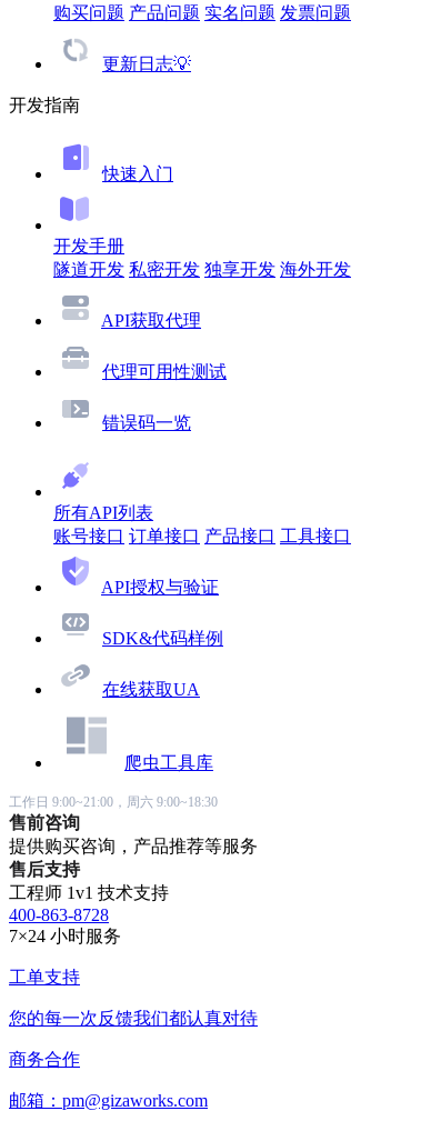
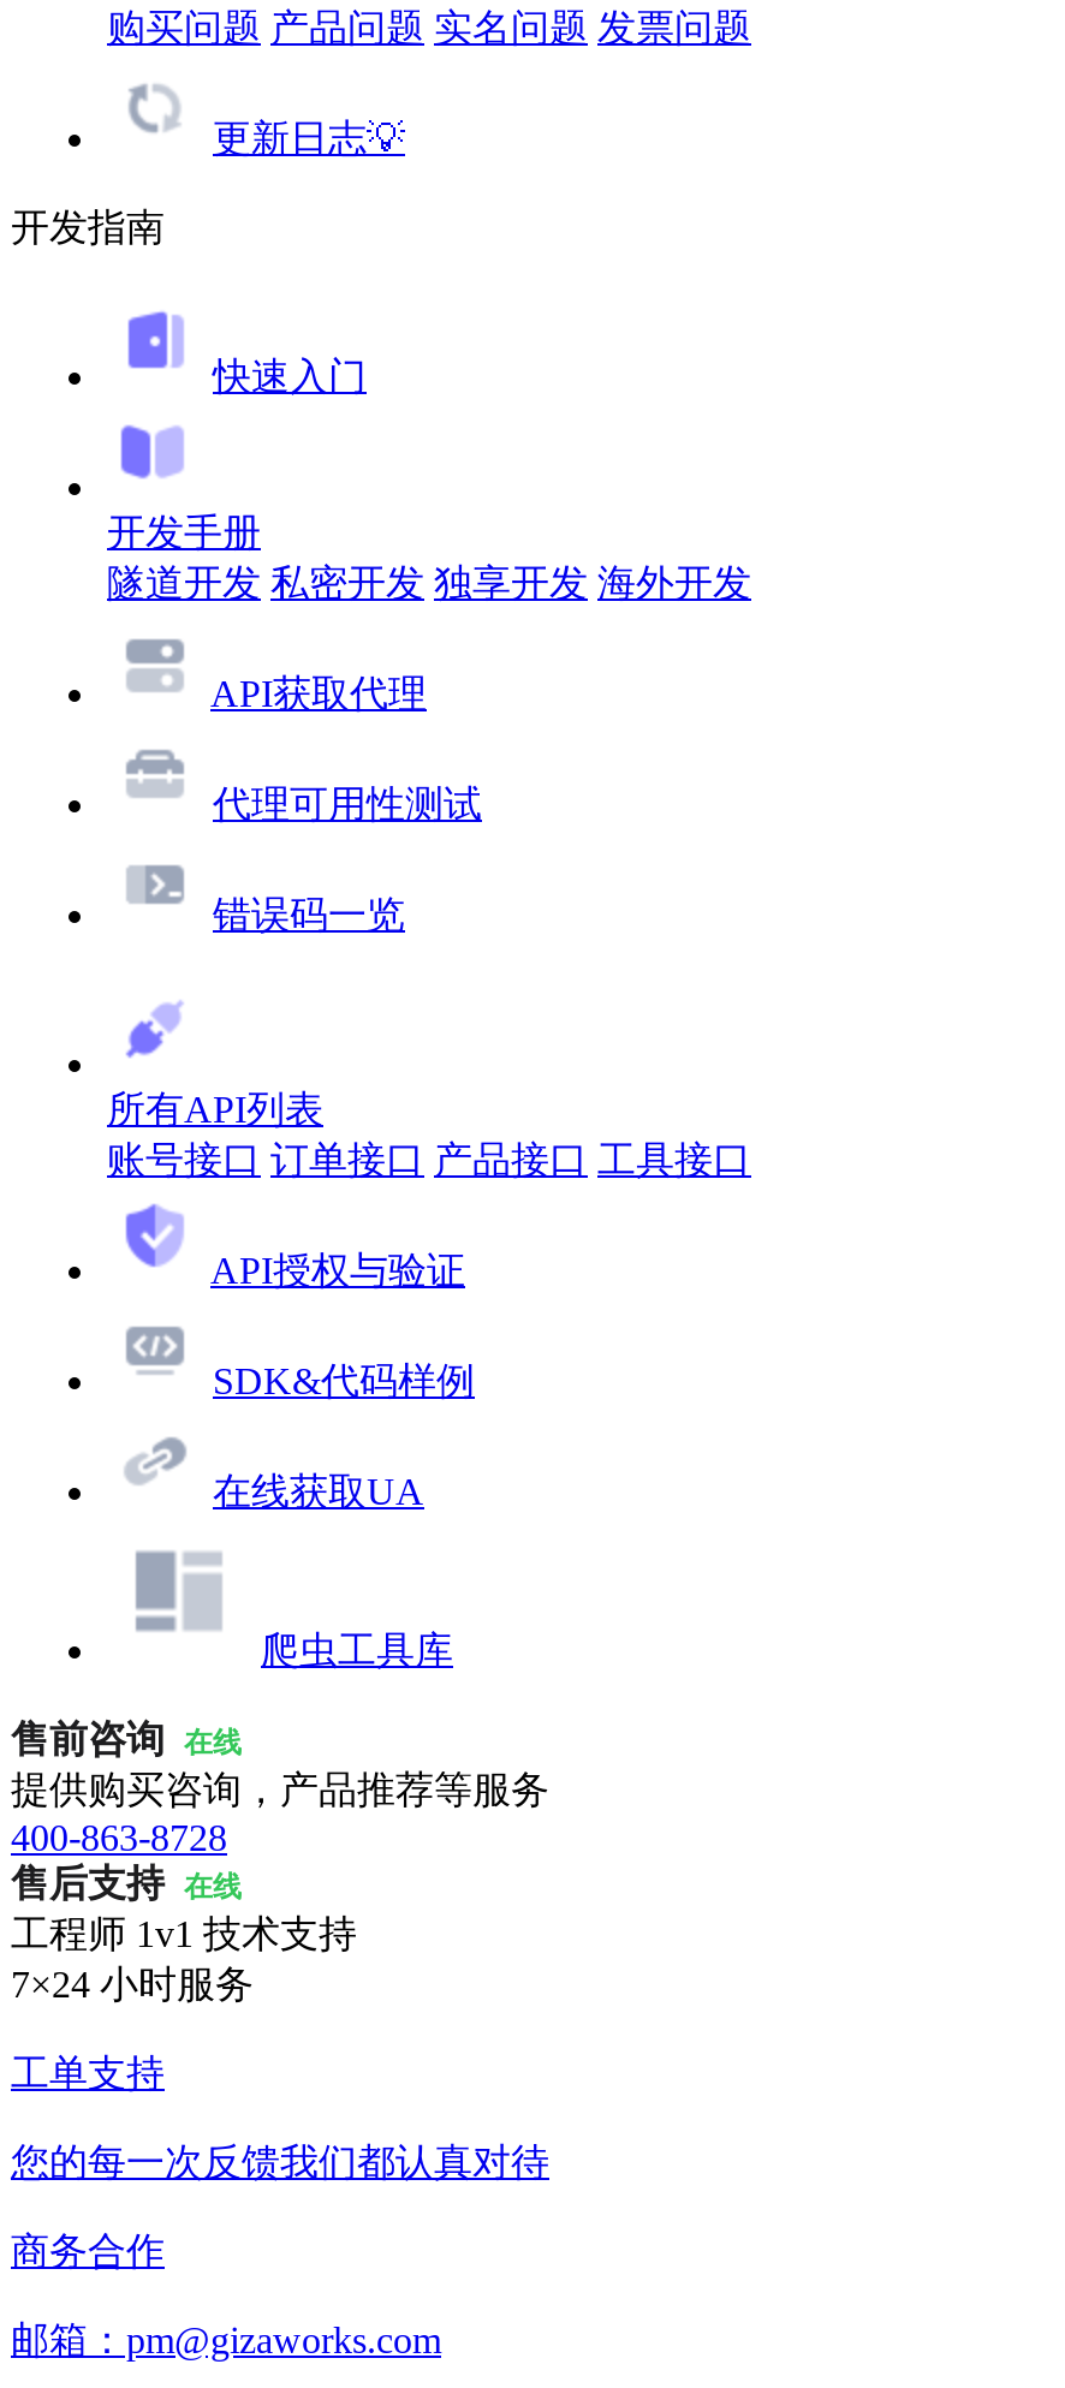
[9,794,218,832] 工作日 9:00~21:00，周六 9:00~18:30 | 售前咨询 -> [11,1719,242,1759] 售前咨询 在线
[9,860,80,879] 售后支持 -> [11,1817,242,1904] 400-863-8728 | 售后支持 在线
[9,905,109,924] 400-863-8728 -> none

